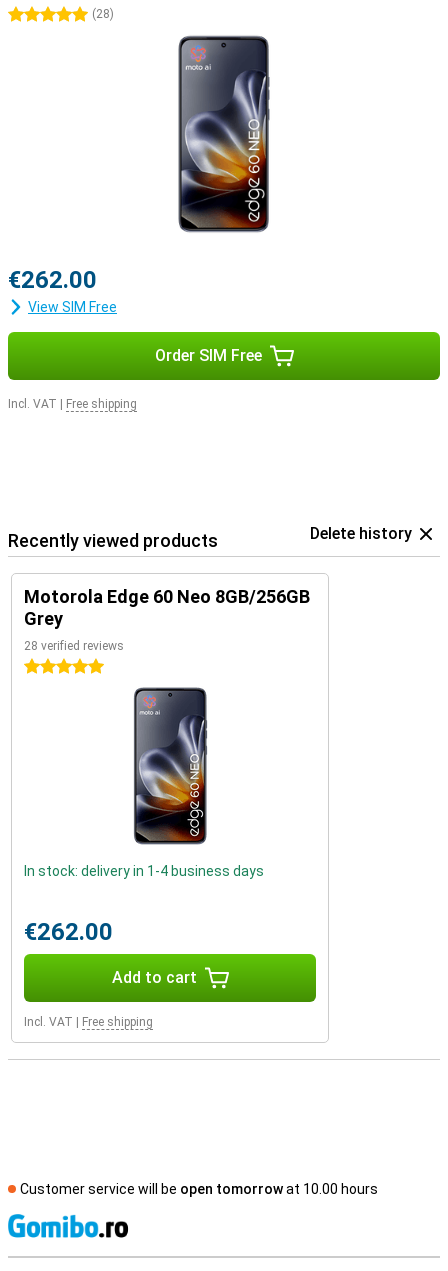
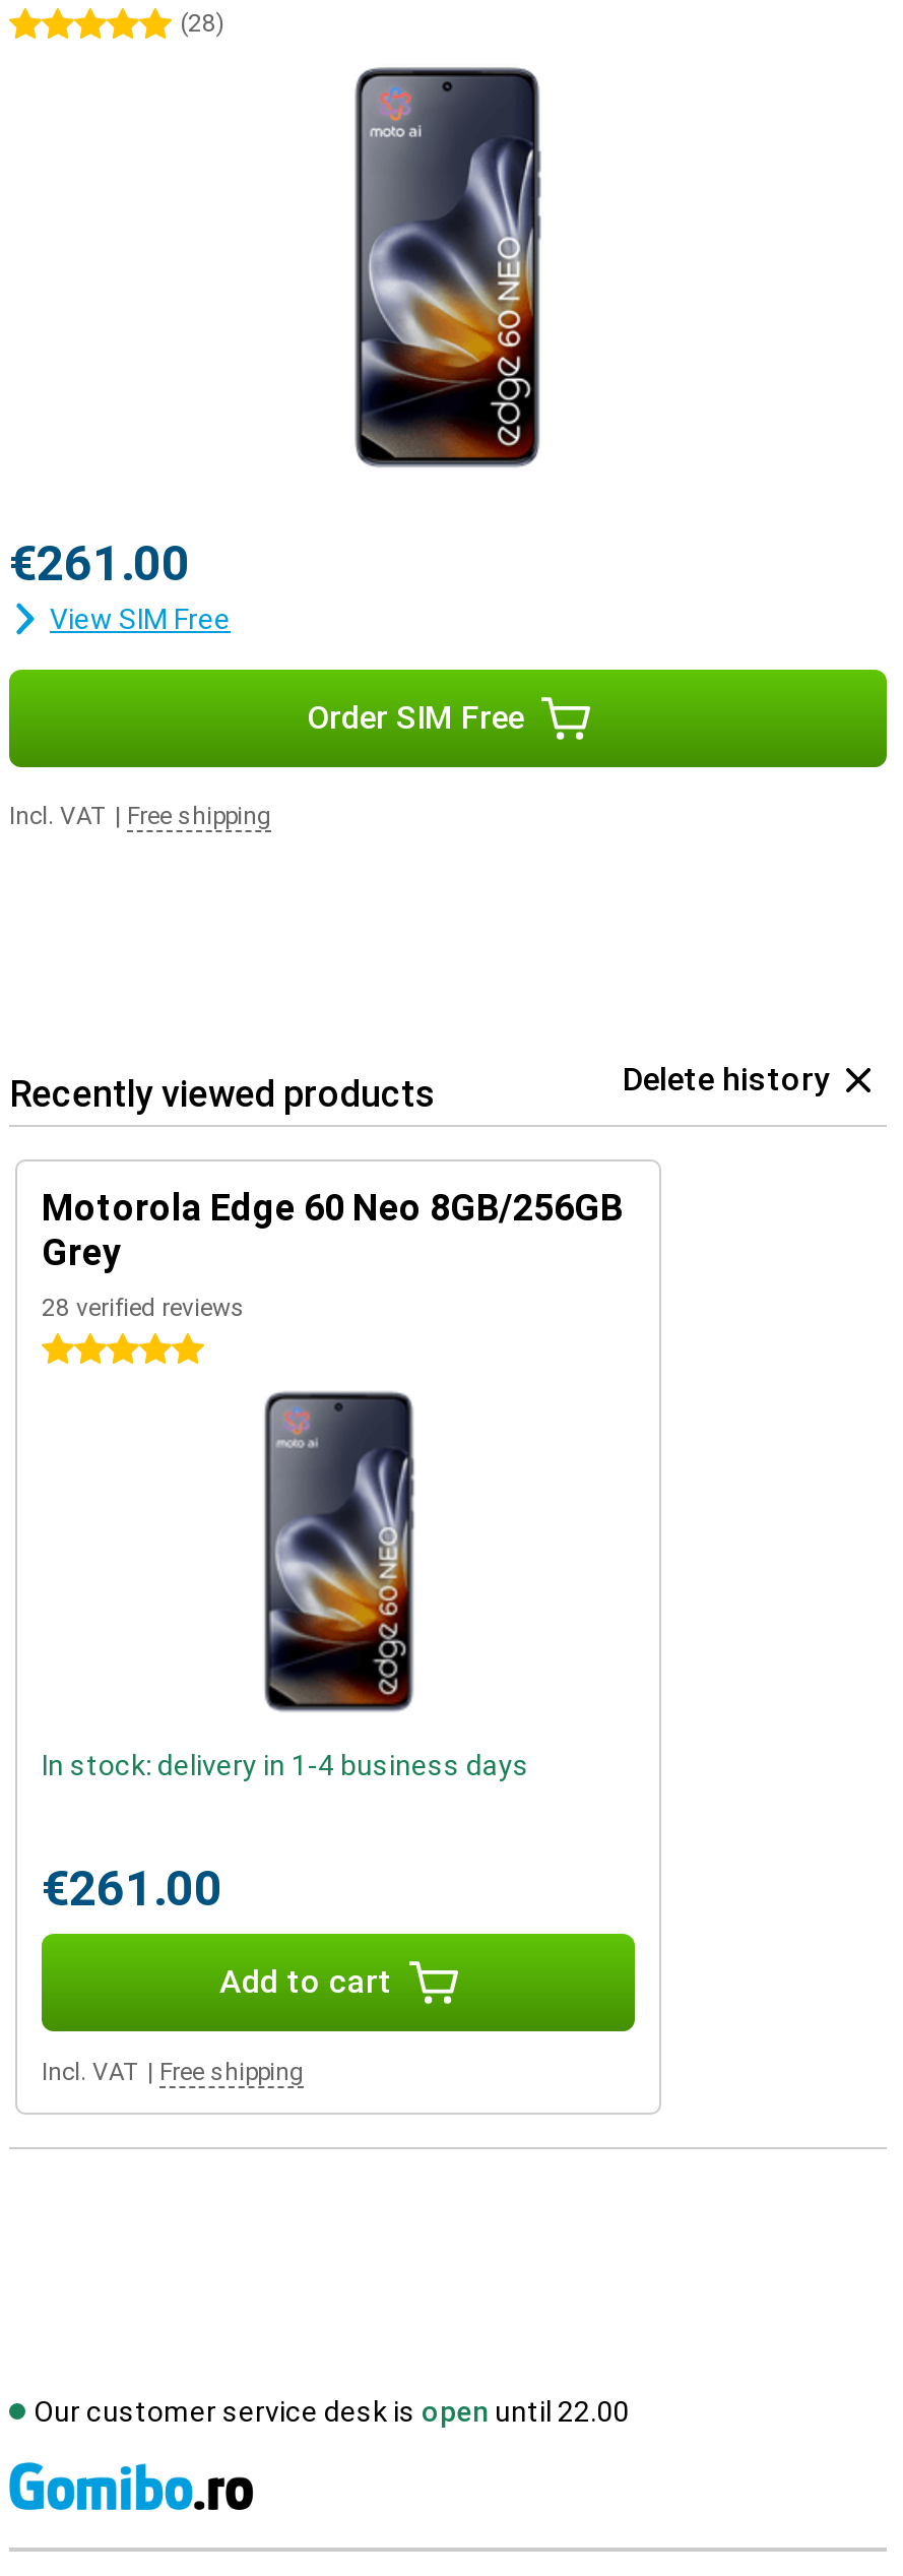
[8,266,97,294] €262.00 -> [9,536,190,592] €261.00
[24,918,113,946] €262.00 -> [42,1861,222,1918] €261.00
[20,1181,378,1197] Customer service will be open tomorrow at 10.00 hours -> [34,2395,629,2428] Our customer service desk is open until 22.00

